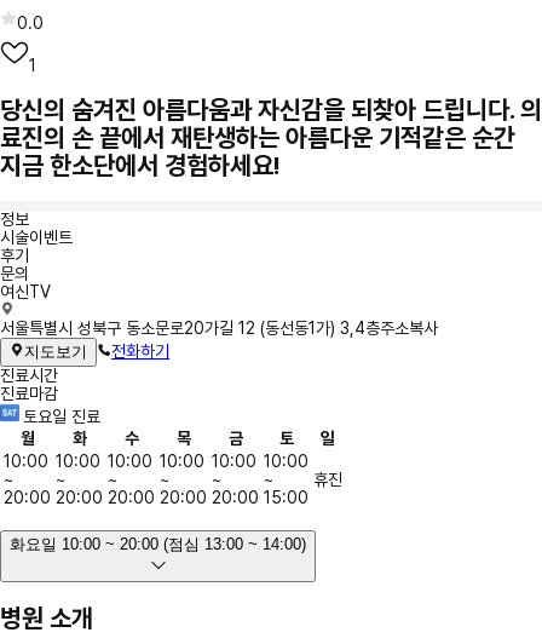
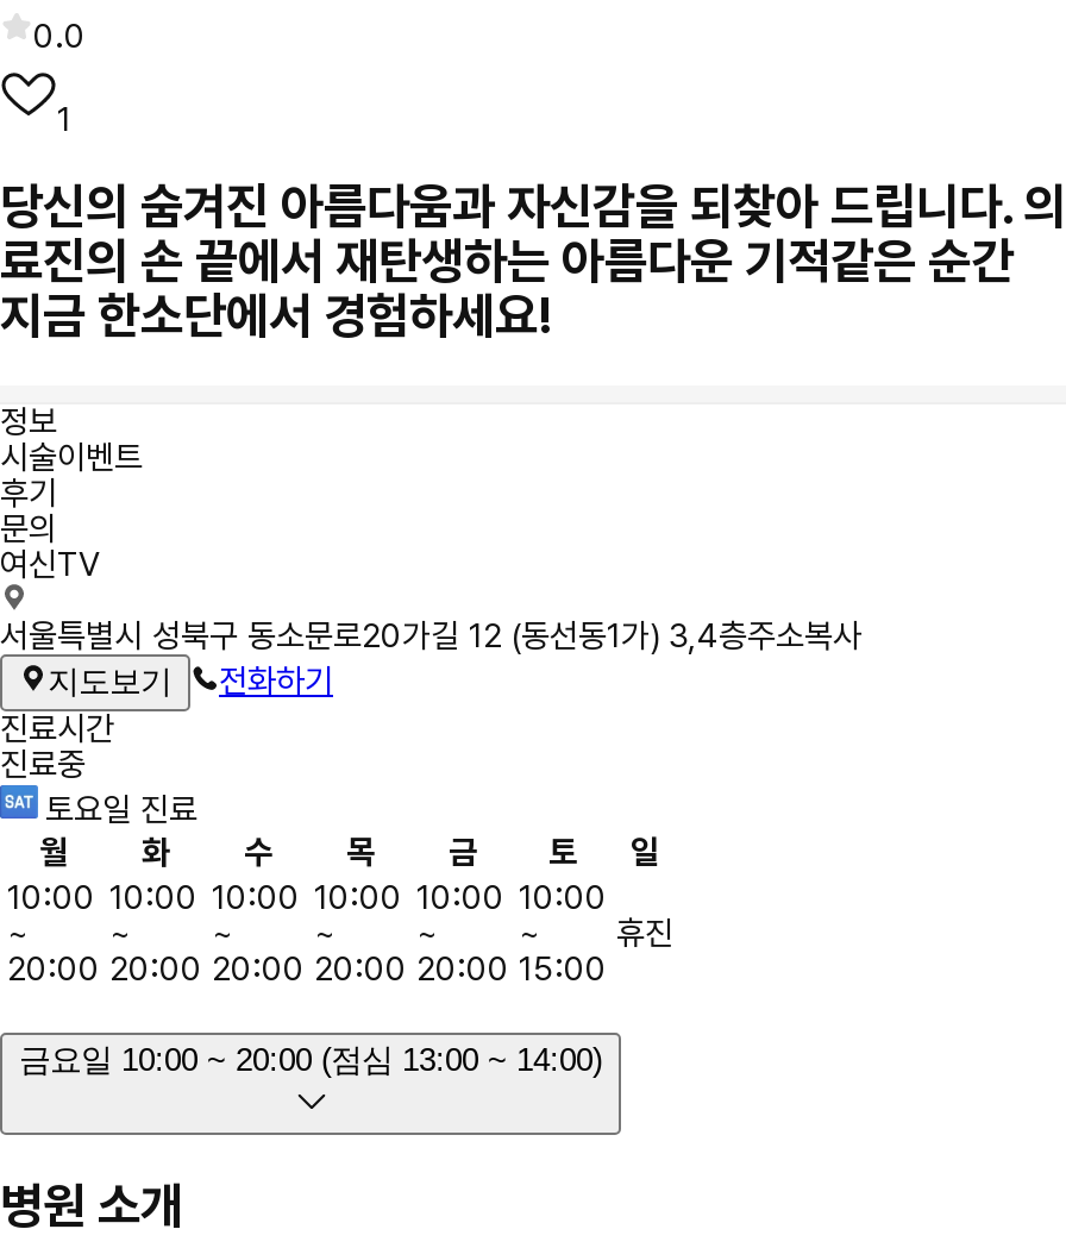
[0,384,58,403] 진료마감 -> [0,745,86,783] 진료중
[10,535,306,553] 화요일 10:00 ~ 20:00 (점심 13:00 ~ 14:00) -> [19,1043,602,1078] 금요일 10:00 ~ 20:00 (점심 13:00 ~ 14:00)

